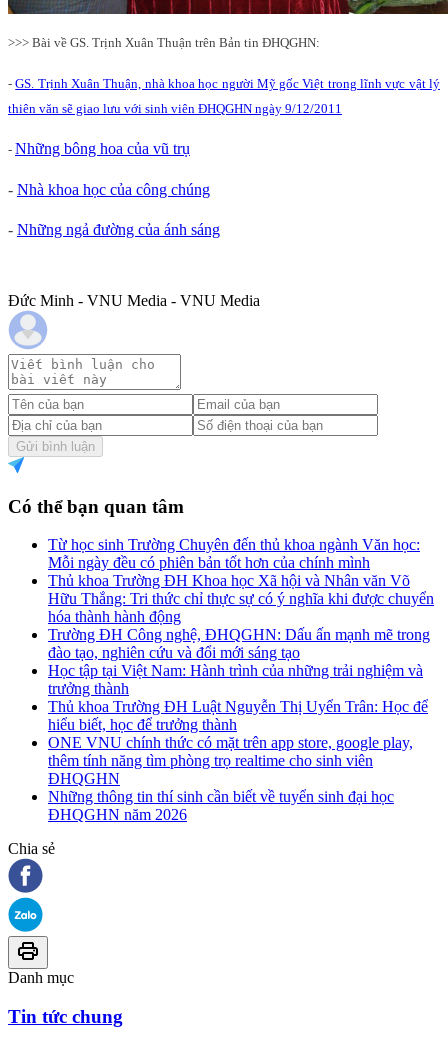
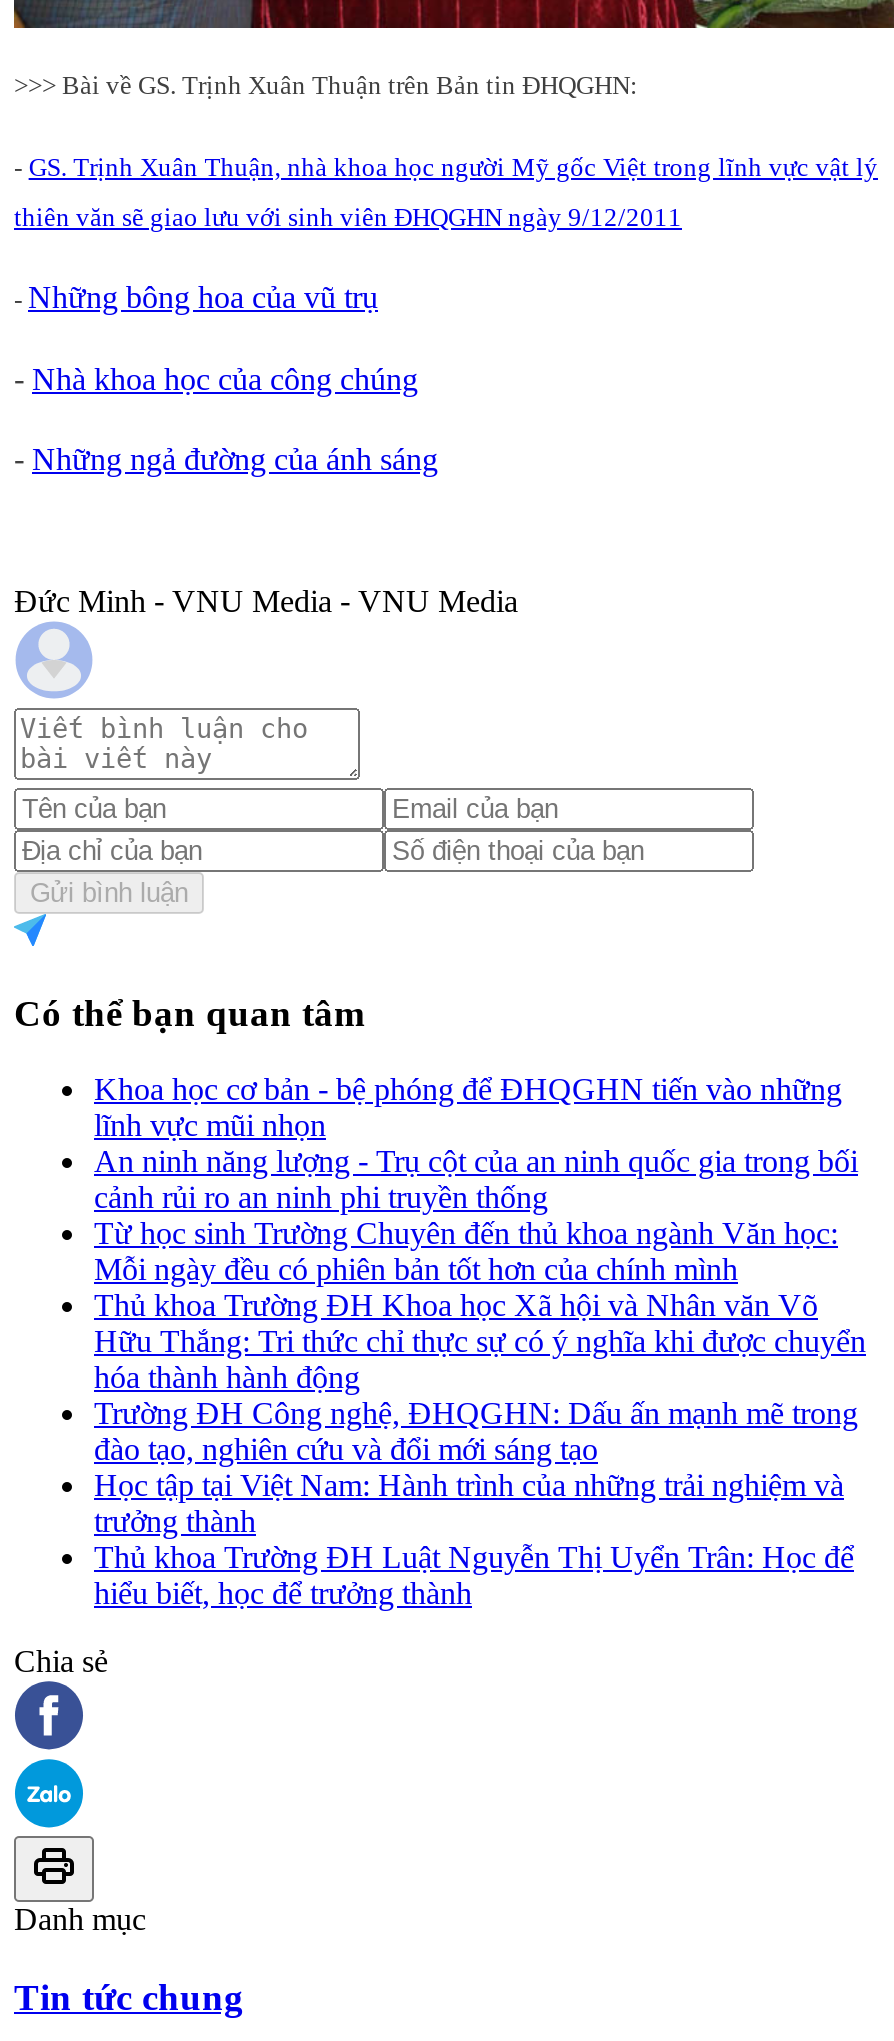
none -> [94,1072,858,1214] Khoa học cơ bản - bệ phóng để ĐHQGHN tiến vào những | lĩnh vực mũi nhọn | An ninh năng lượng - Trụ cột của an ninh quốc gia trong bối | cảnh rủi ro an ninh phi truyền thống
moved [48,536,434,733] -> [94,1216,866,1610]: Từ học sinh Trường Chuyên đến thủ khoa ngành Văn học: | Mỗi ngày đều có phiên bản tốt hơn của chính mình | Thủ khoa Trường ĐH Khoa học Xã hội và Nhân văn Võ | ... | Thủ khoa Trường ĐH Luật Nguyễn Thị Uyển Trân: Học để | hiểu biết, học để trưởng thành
[48,734,413,823] ONE VNU chính thức có mặt trên app store, google play, | thêm tính năng tìm phòng trọ realtime cho sinh viên | ĐHQGHN | Những thông tin thí sinh cần biết về tuyển sinh đại học | ĐHQGHN năm 2026 -> none

